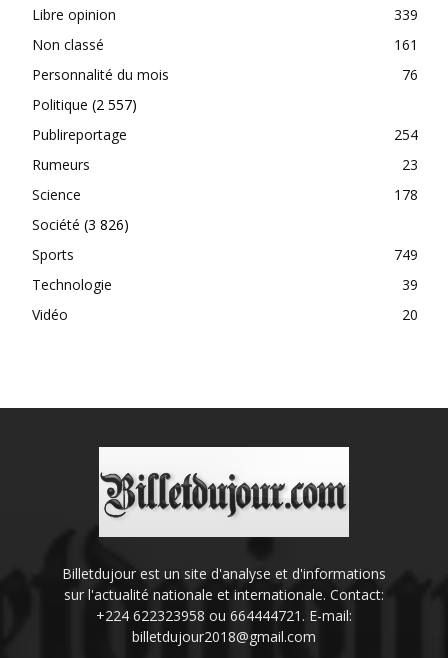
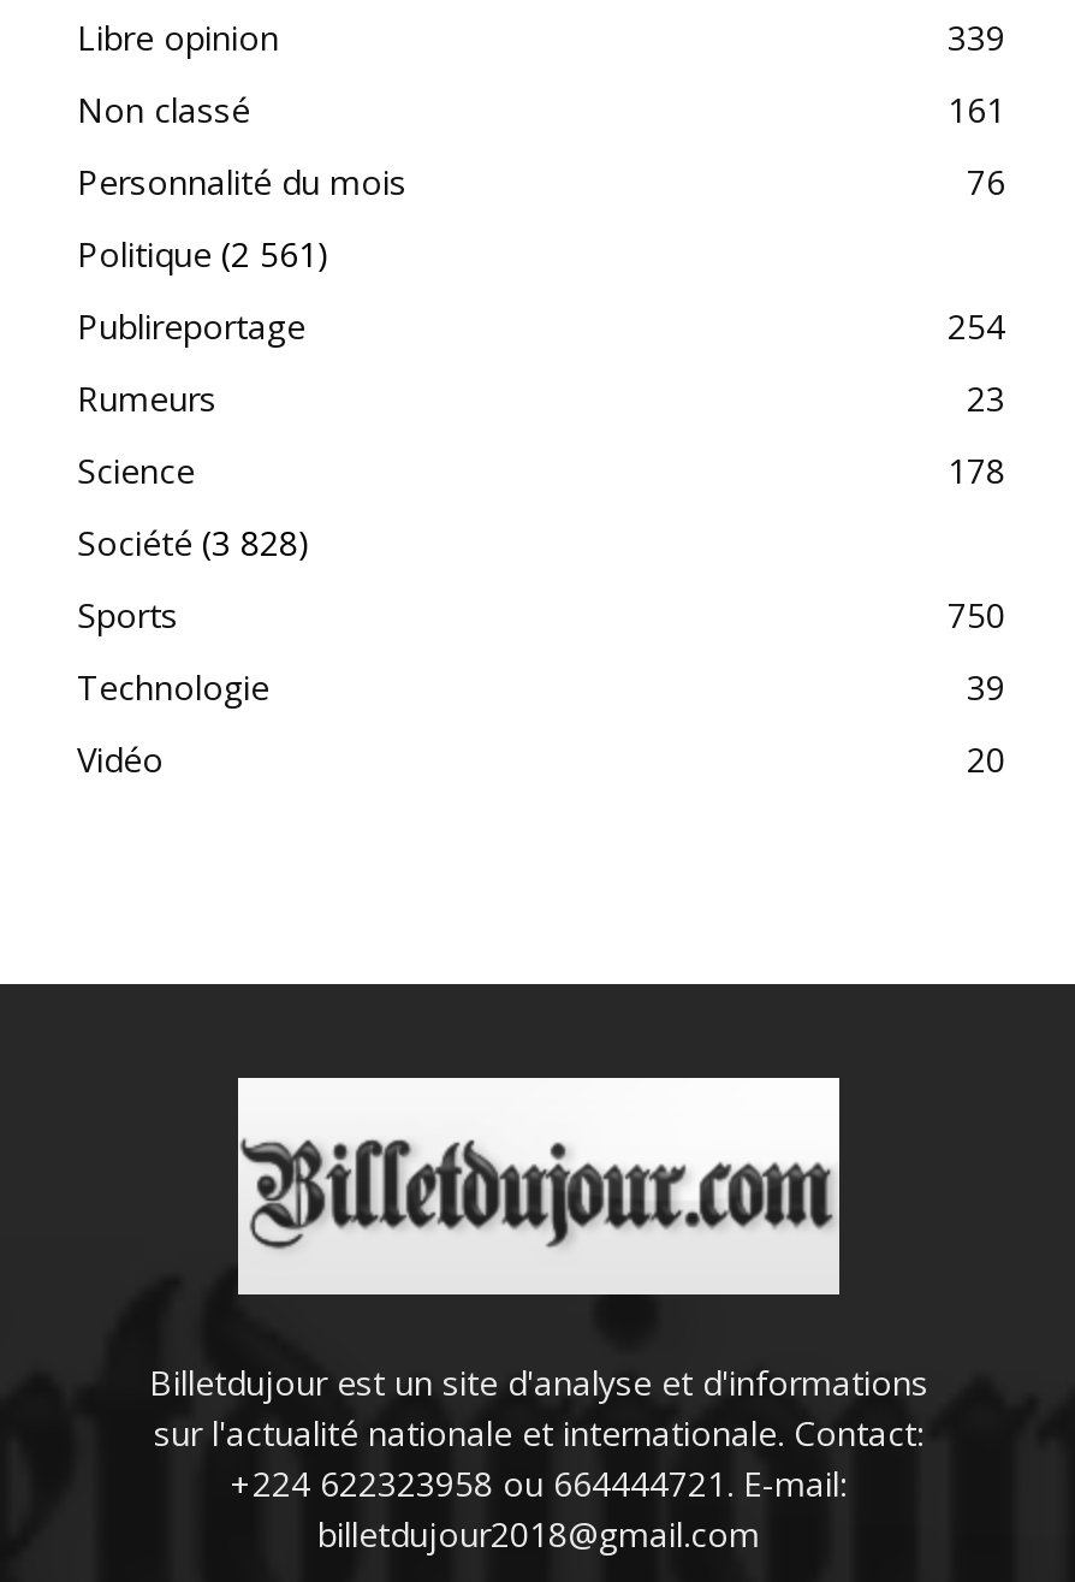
[32,95,137,114] Politique (2 557) -> [77,230,329,275] Politique (2 561)
[32,215,129,234] Société (3 826) -> [77,519,310,564] Société (3 828)
[394,245,418,264] 749 -> [948,591,1005,636] 750

